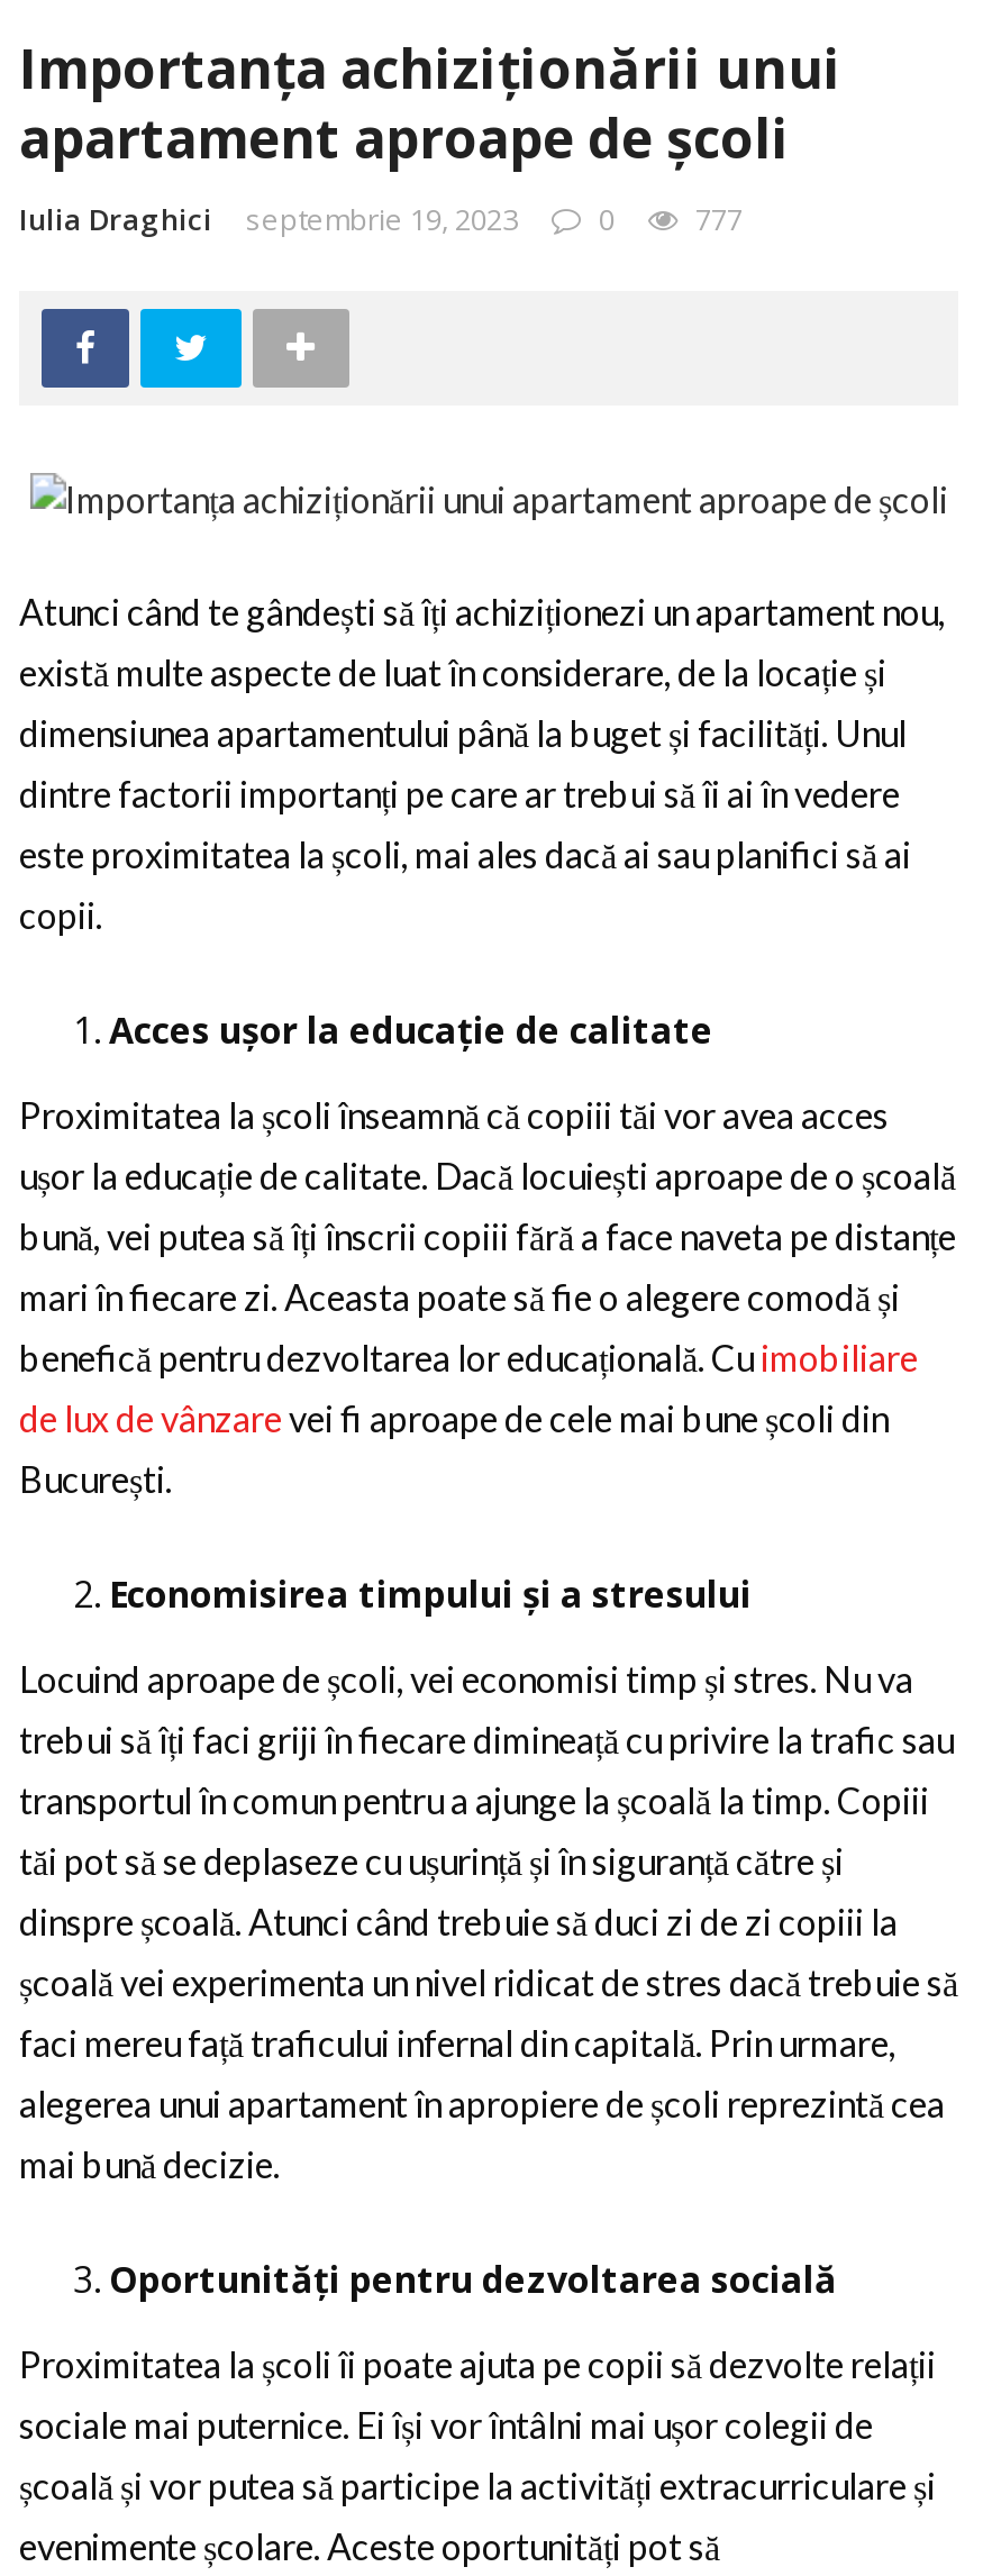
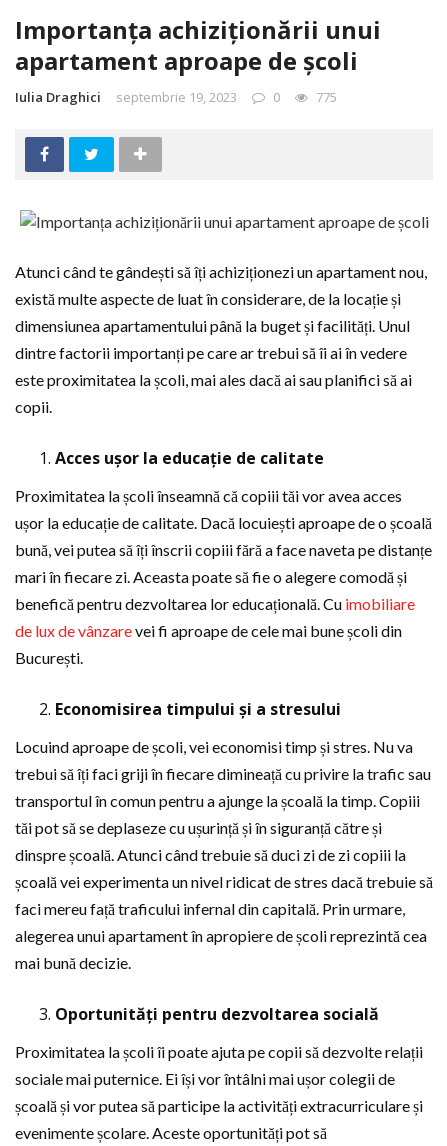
[19,199,743,239] Iulia Draghici septembrie 19, 2023 0 777 -> [15,88,337,106] Iulia Draghici septembrie 19, 2023 0 775

